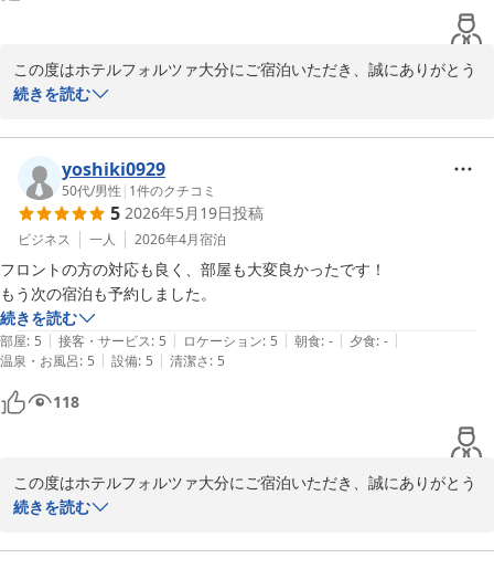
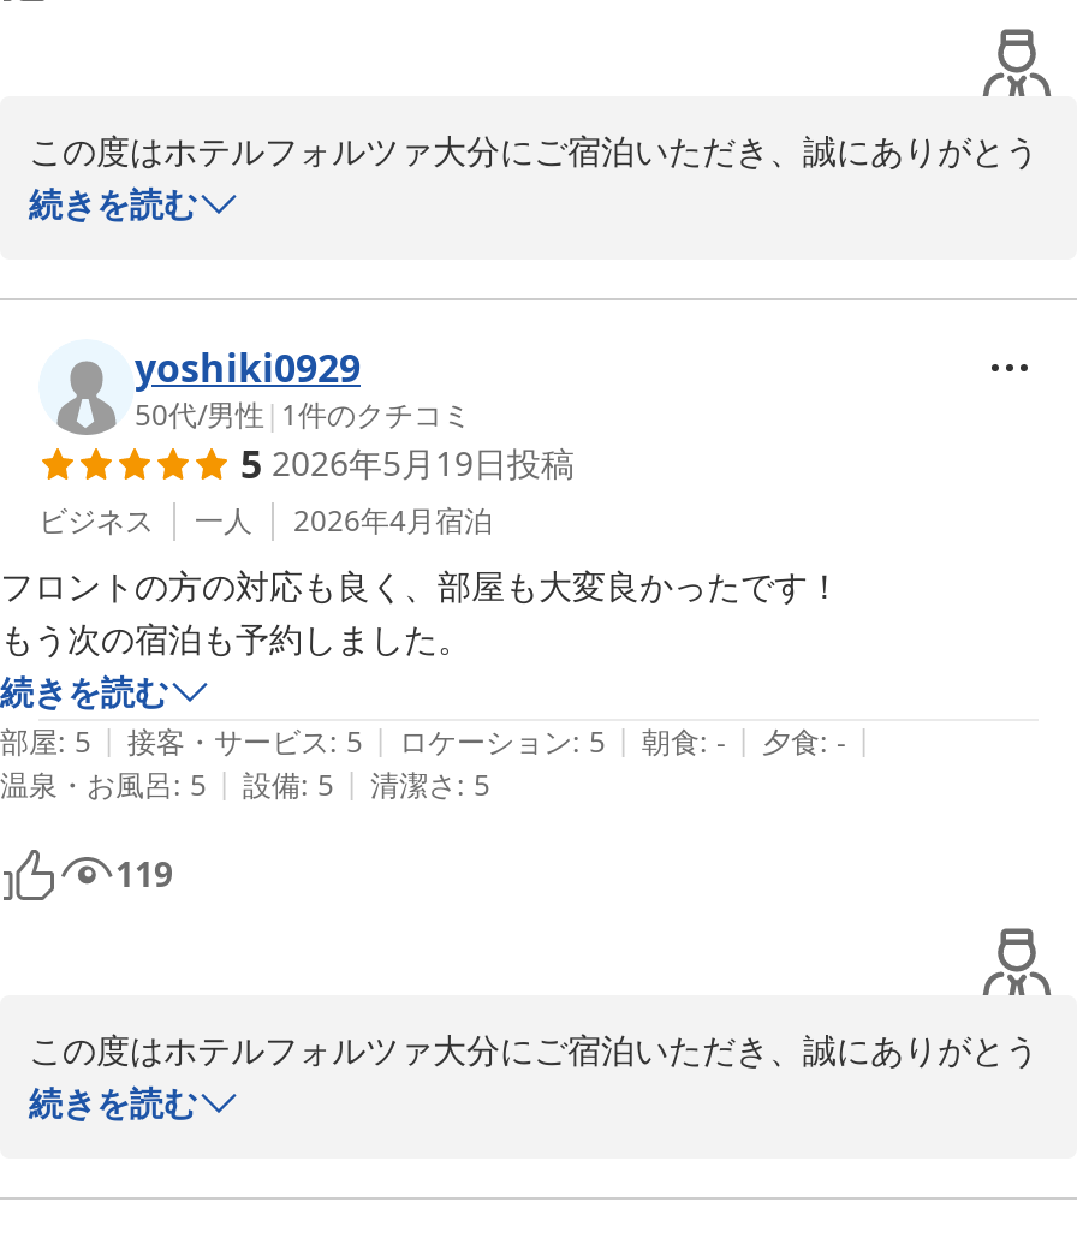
[53,391,79,412] 118 -> [115,851,173,897] 119

